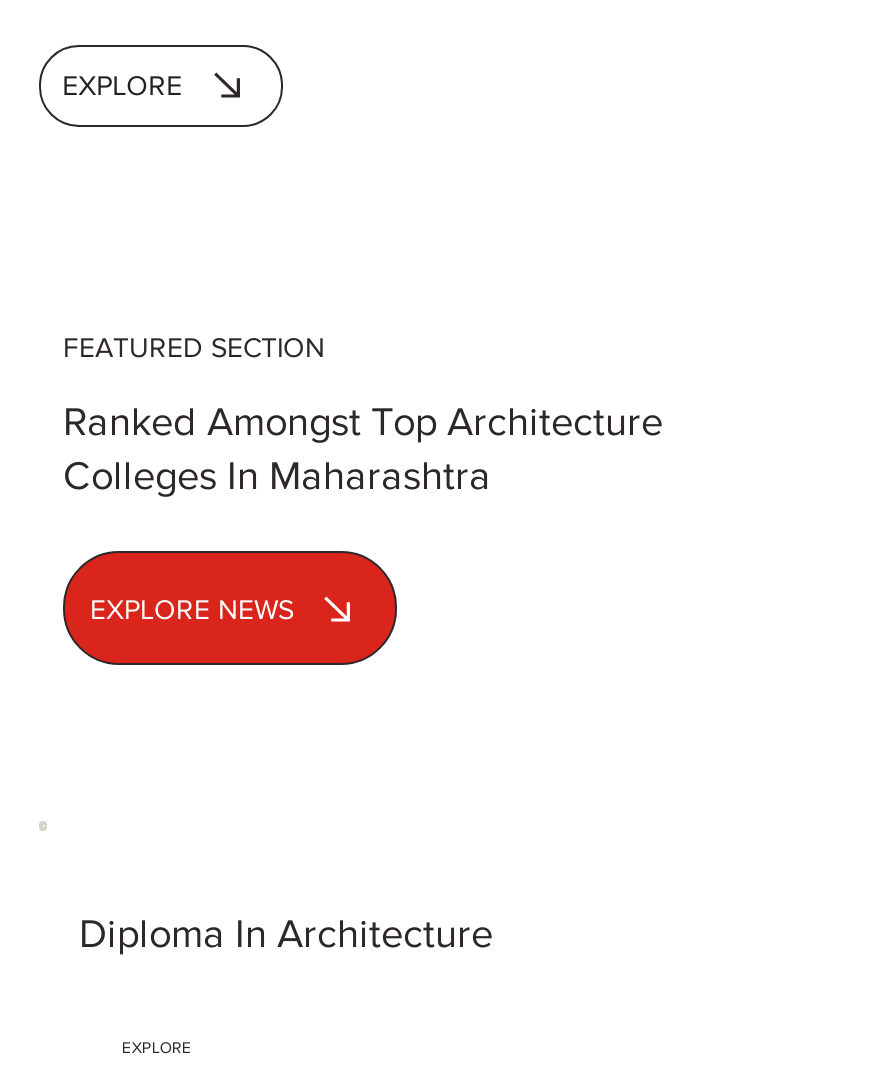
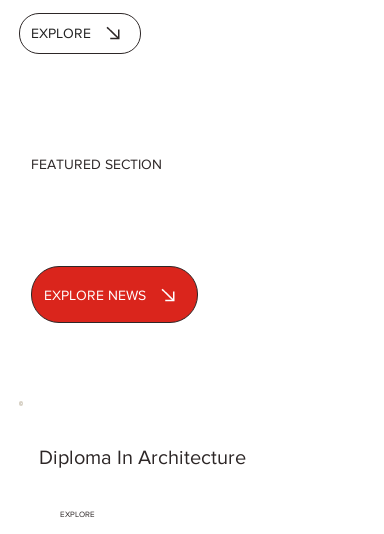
[63,400,663,498] Ranked Amongst Top Architecture | Colleges In Maharashtra -> none

